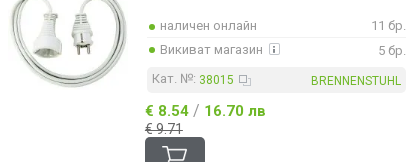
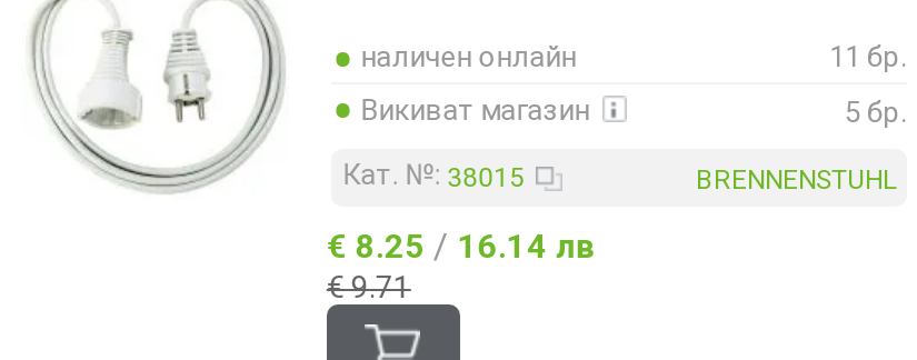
[145,101,266,120] € 8.54 / 16.70 лв -> [327,225,596,268] € 8.25 / 16.14 лв

